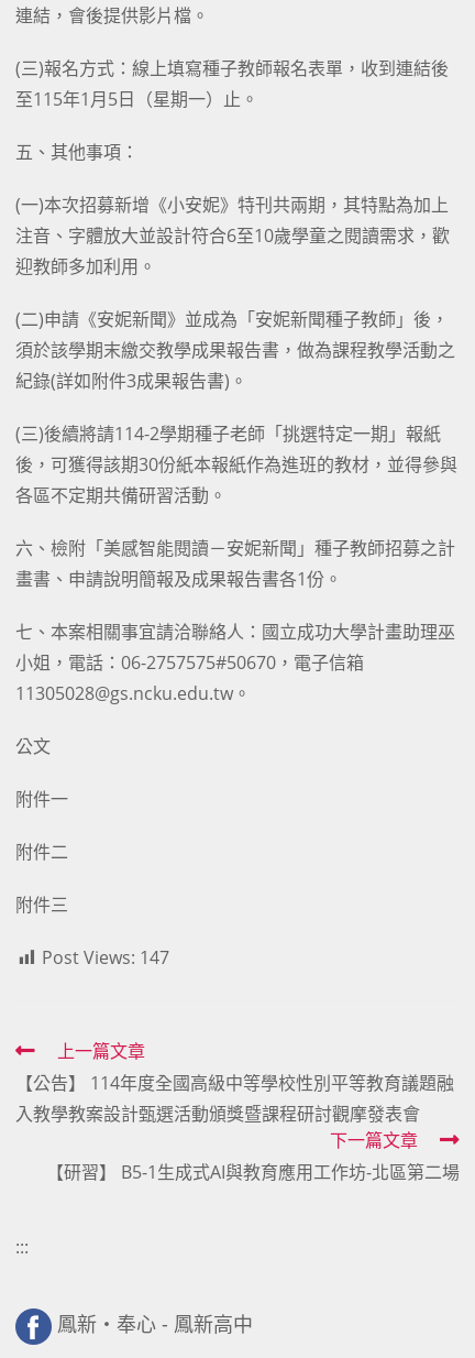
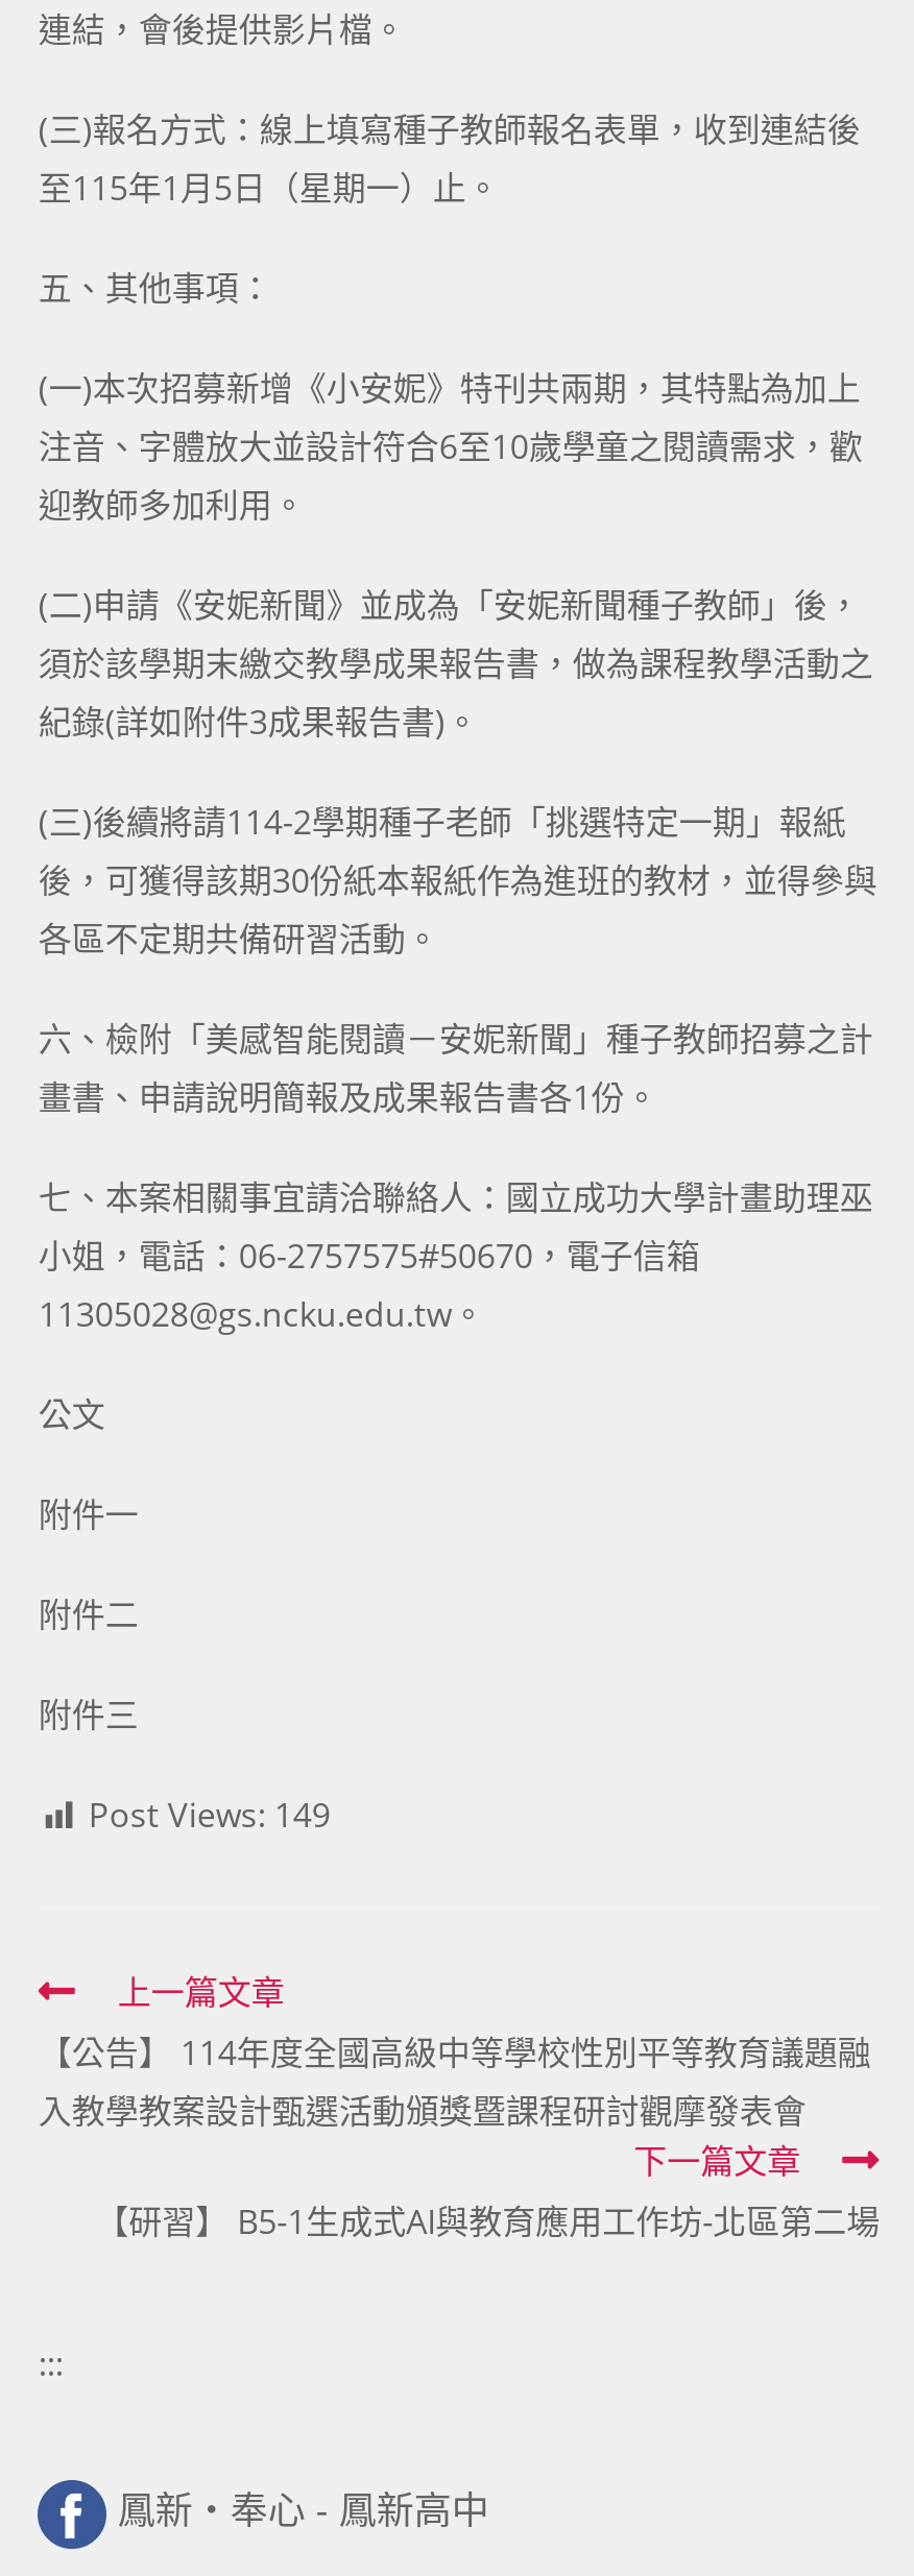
[42,945,170,970] Post Views: 147 -> [88,1792,331,1838] Post Views: 149

